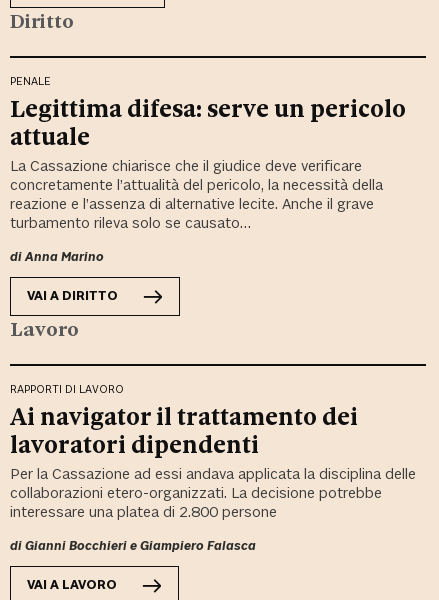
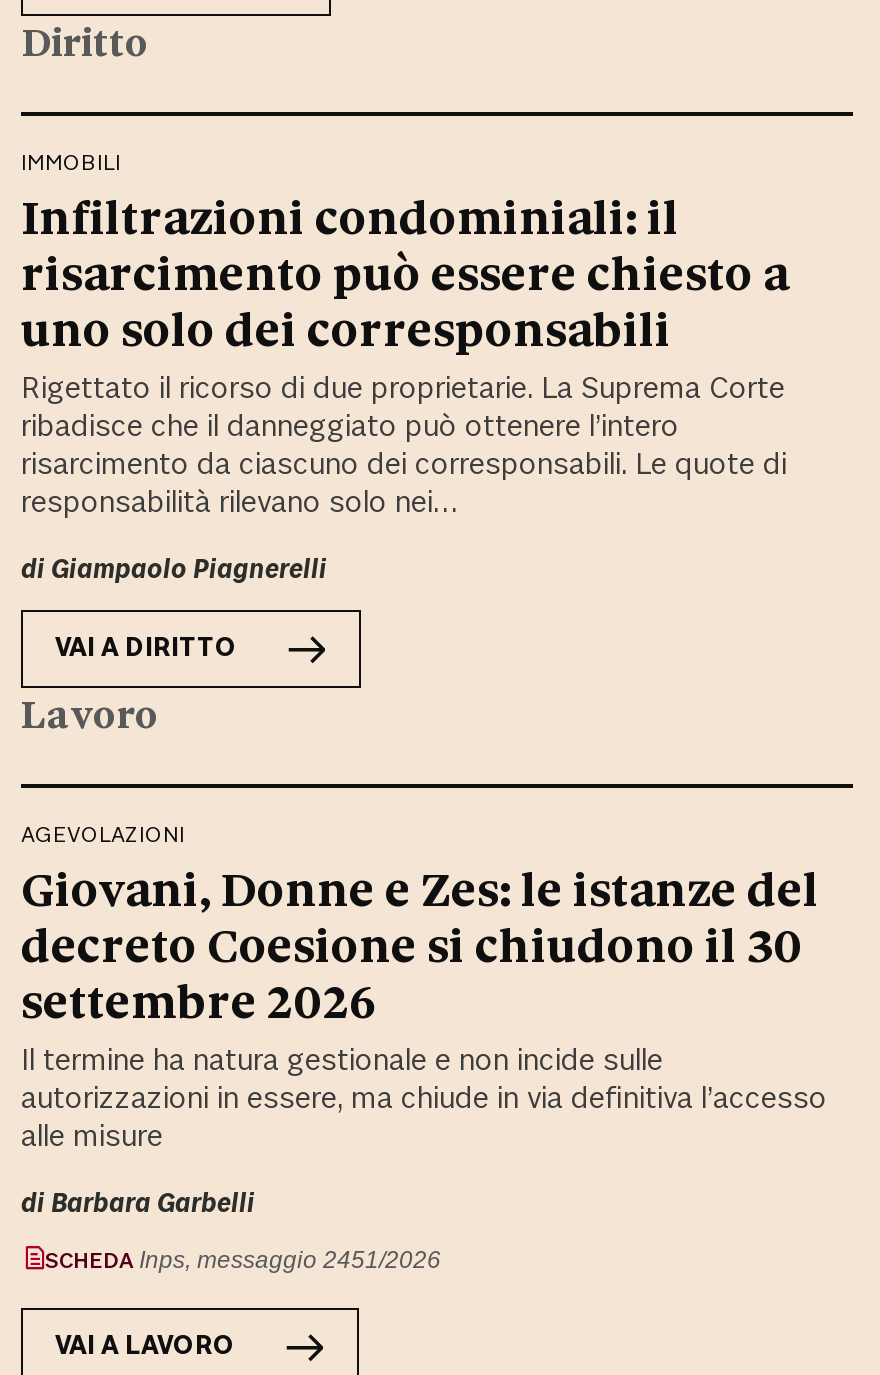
[10,74,406,233] PENALE | Legittima difesa: serve un pericolo | attuale | La Cassazione chiarisce che il giudice deve verificare | concretamente l’attualità del pericolo, la necessità della | reazione e l’assenza di alternative lecite. Anche il grave | turbamento rileva solo se causato… -> [21,147,789,522] IMMOBILI | Infiltrazioni condominiali: il | risarcimento può essere chiesto a | uno solo dei corresponsabili | Rigettato il ricorso di due proprietarie. La Suprema Corte | ribadisce che il danneggiato può ottenere l’intero | risarcimento da ciascuno dei corresponsabili. Le quote di | responsabilità rilevano solo nei…
[10,249,104,265] di Anna Marino -> [21,554,327,586] di Giampaolo Piagnerelli
[10,382,416,554] RAPPORTI DI LAVORO | Ai navigator il trattamento dei | lavoratori dipendenti | Per la Cassazione ad essi andava applicata la disciplina delle | collaborazioni etero-organizzati. La decisione potrebbe | interessare una platea di 2.800 persone | di Gianni Bocchieri e Giampiero Falasca -> [21,819,827,1276] AGEVOLAZIONI | Giovani, Donne e Zes: le istanze del | decreto Coesione si chiudono il 30 | settembre 2026 | Il termine ha natura gestionale e non incide sulle | autorizzazioni in essere, ma chiude in via definitiva l’accesso | alle misure | di Barbara Garbelli | SCHEDA Inps, messaggio 2451/2026

